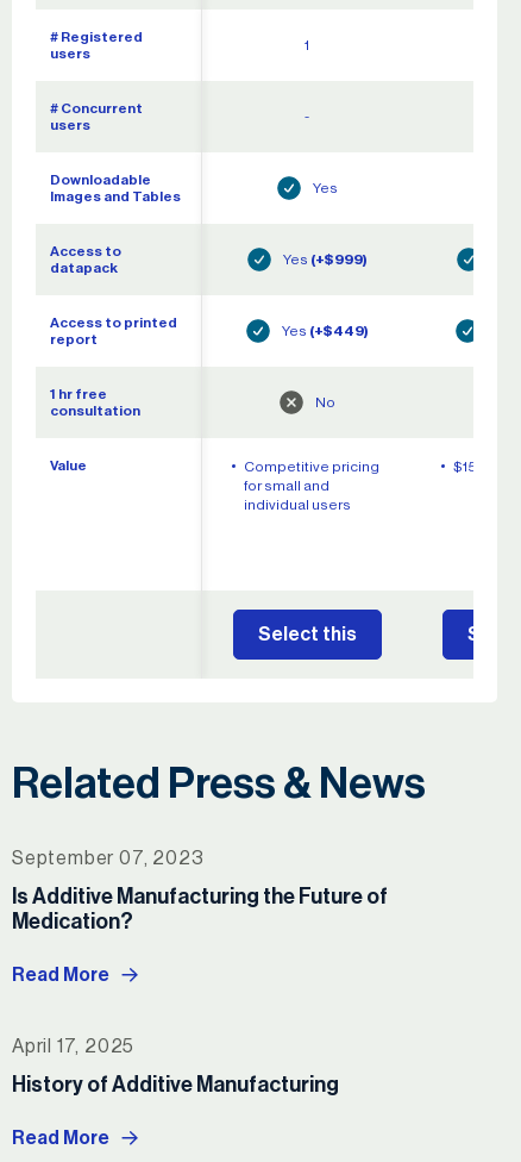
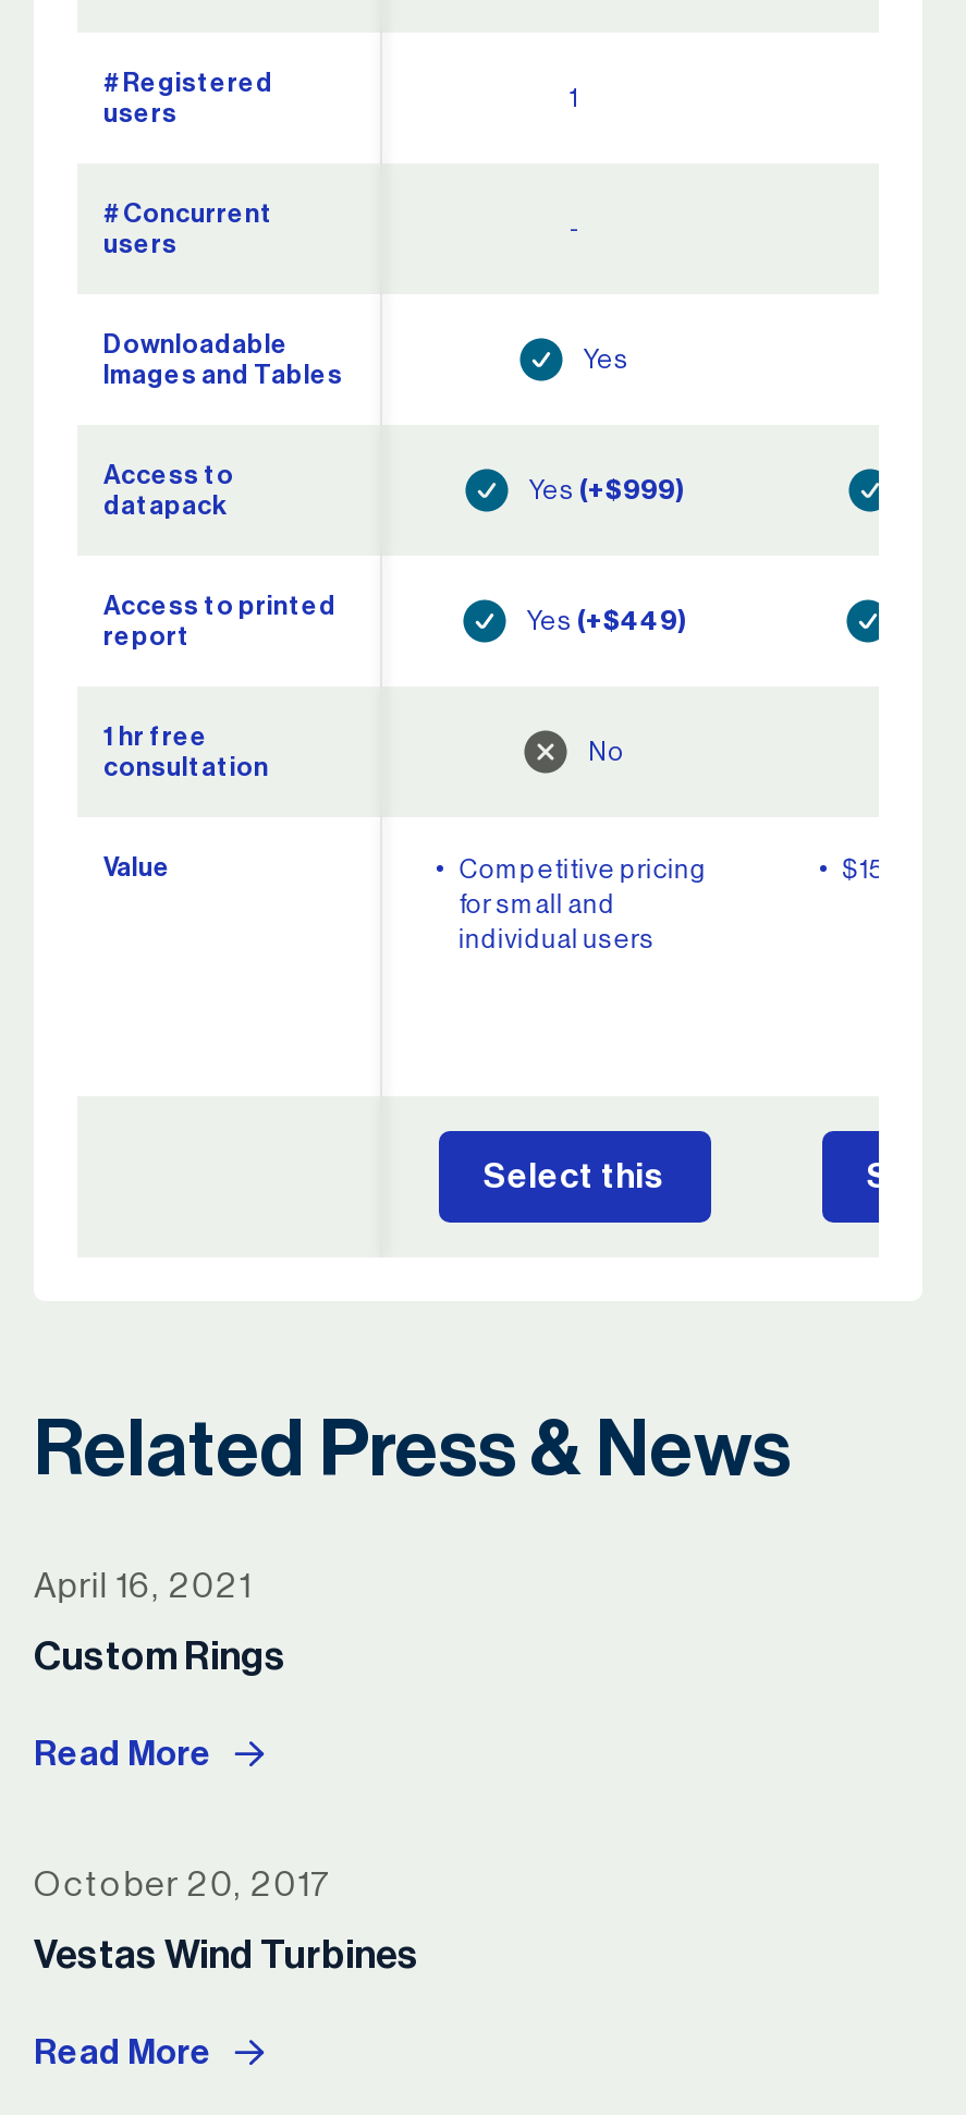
[12,849,204,868] September 07, 2023 -> [34,1569,252,1604] April 16, 2021
[12,886,388,932] Is Additive Manufacturing the Future of | Medication? -> [34,1637,286,1676] Custom Rings
[12,1037,135,1056] April 17, 2025 -> [34,1868,334,1903] October 20, 2017
[12,1074,339,1095] History of Additive Manufacturing -> [34,1935,419,1974] Vestas Wind Turbines

